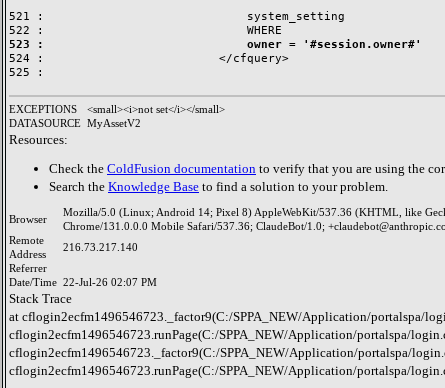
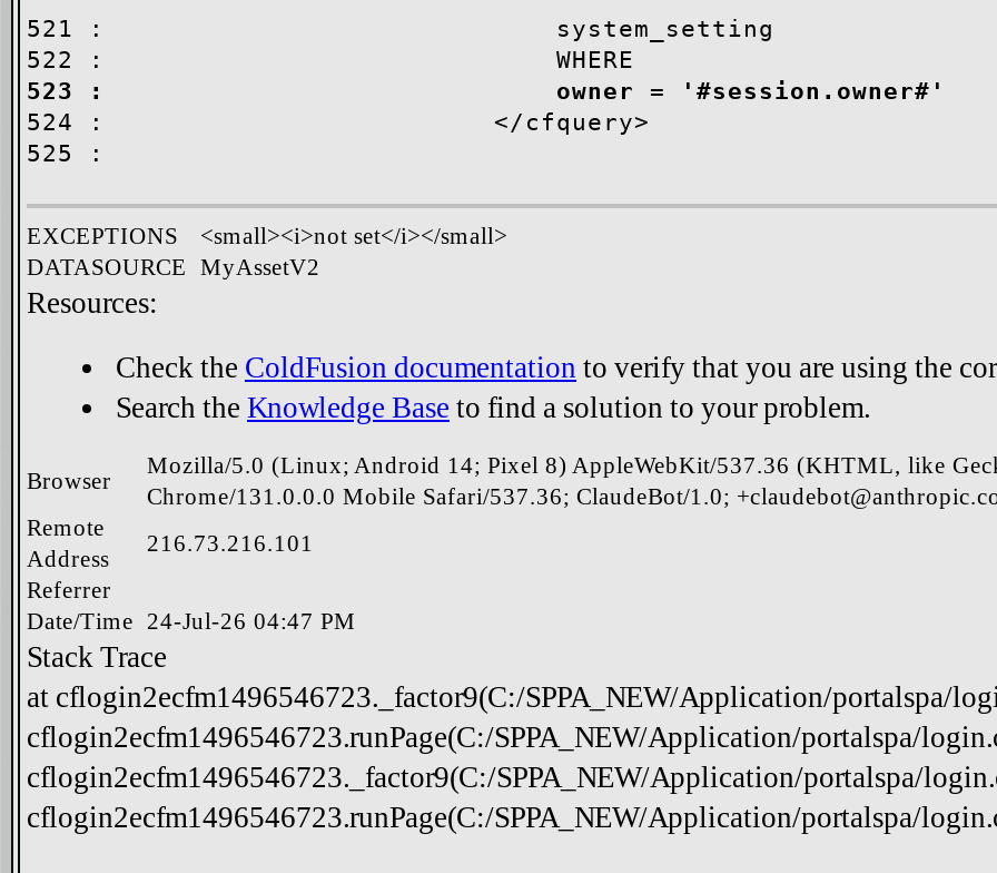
[63,242,138,253] 216.73.217.140 -> [147,531,314,556] 216.73.216.101
[9,277,157,288] Date/Time 22-Jul-26 02:07 PM -> [27,609,356,634] Date/Time 24-Jul-26 04:47 PM

